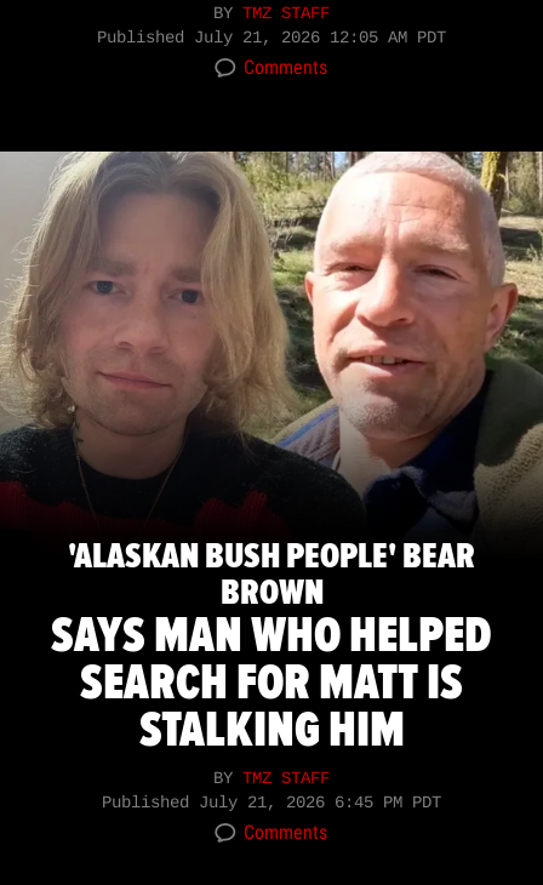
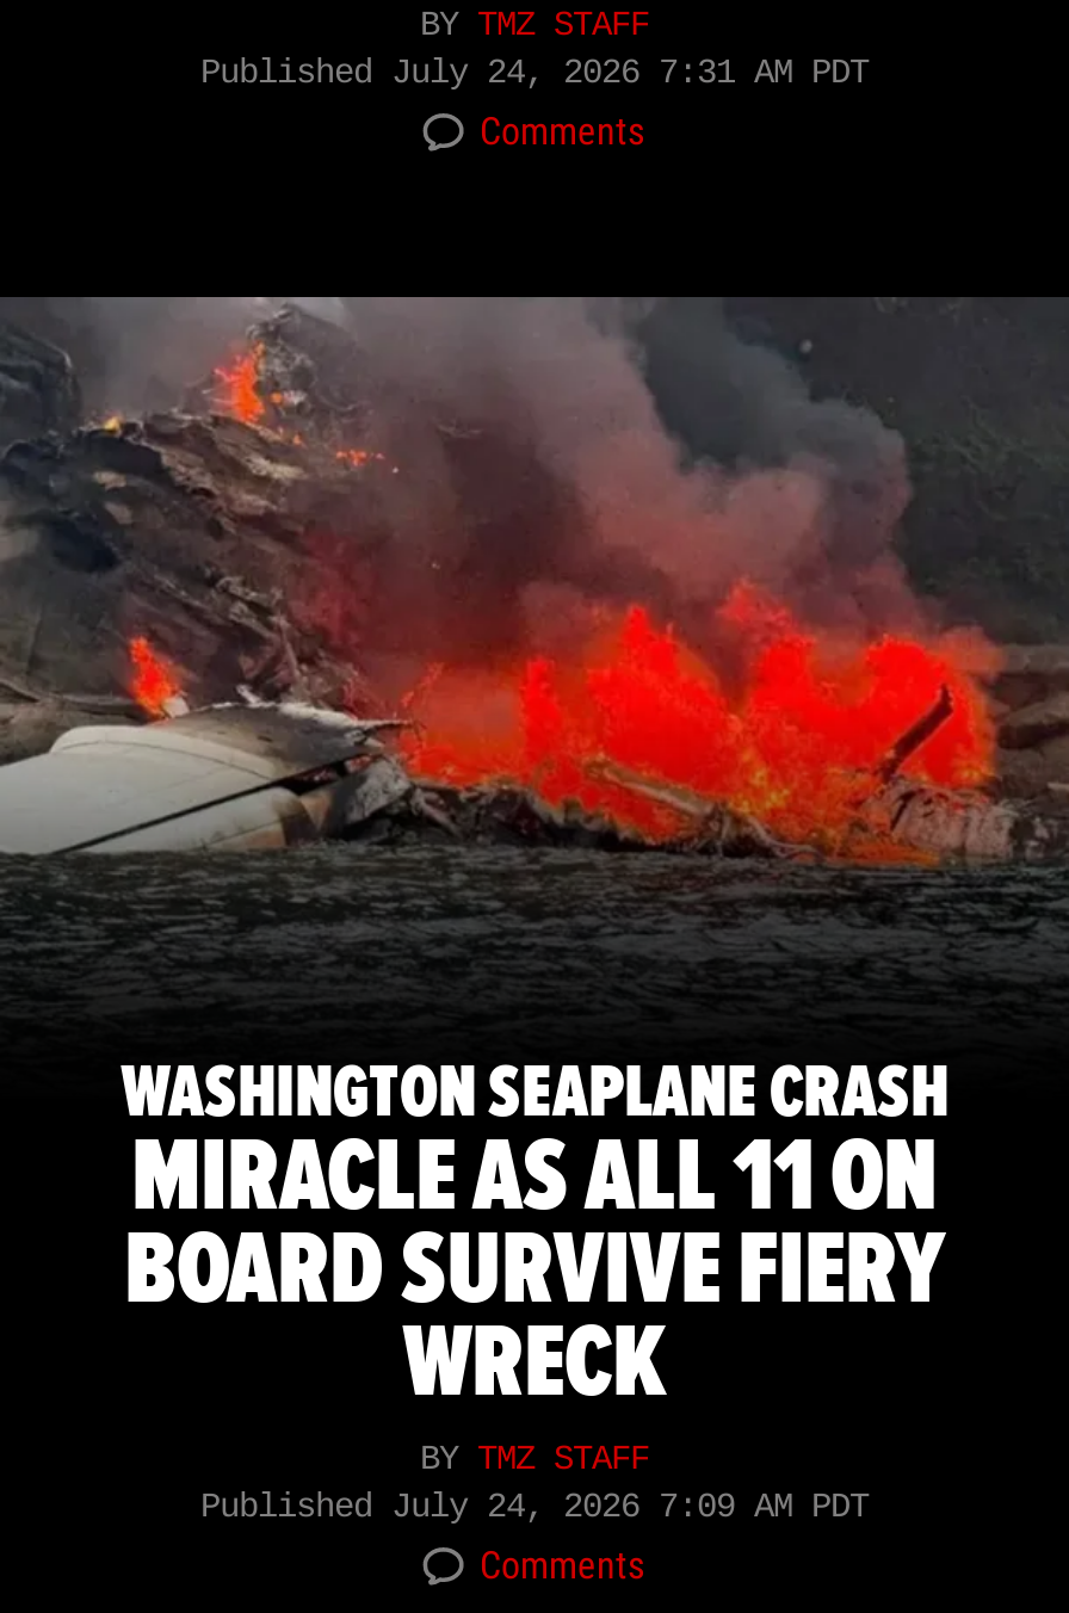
[97,28,446,47] Published July 21, 2026 12:05 AM PDT -> [200,55,869,93] Published July 24, 2026 7:31 AM PDT
[4,150,539,763] [image] | 'ALASKAN BUSH PEOPLE' BEAR | BROWN | SAYS MAN WHO HELPED | SEARCH FOR MATT IS | STALKING HIM -> [7,298,1062,1429] [image] | WASHINGTON SEAPLANE CRASH | MIRACLE AS ALL 11 ON | BOARD SURVIVE FIERY | WRECK
[102,793,441,812] Published July 21, 2026 6:45 PM PDT -> [200,1488,869,1527] Published July 24, 2026 7:09 AM PDT

